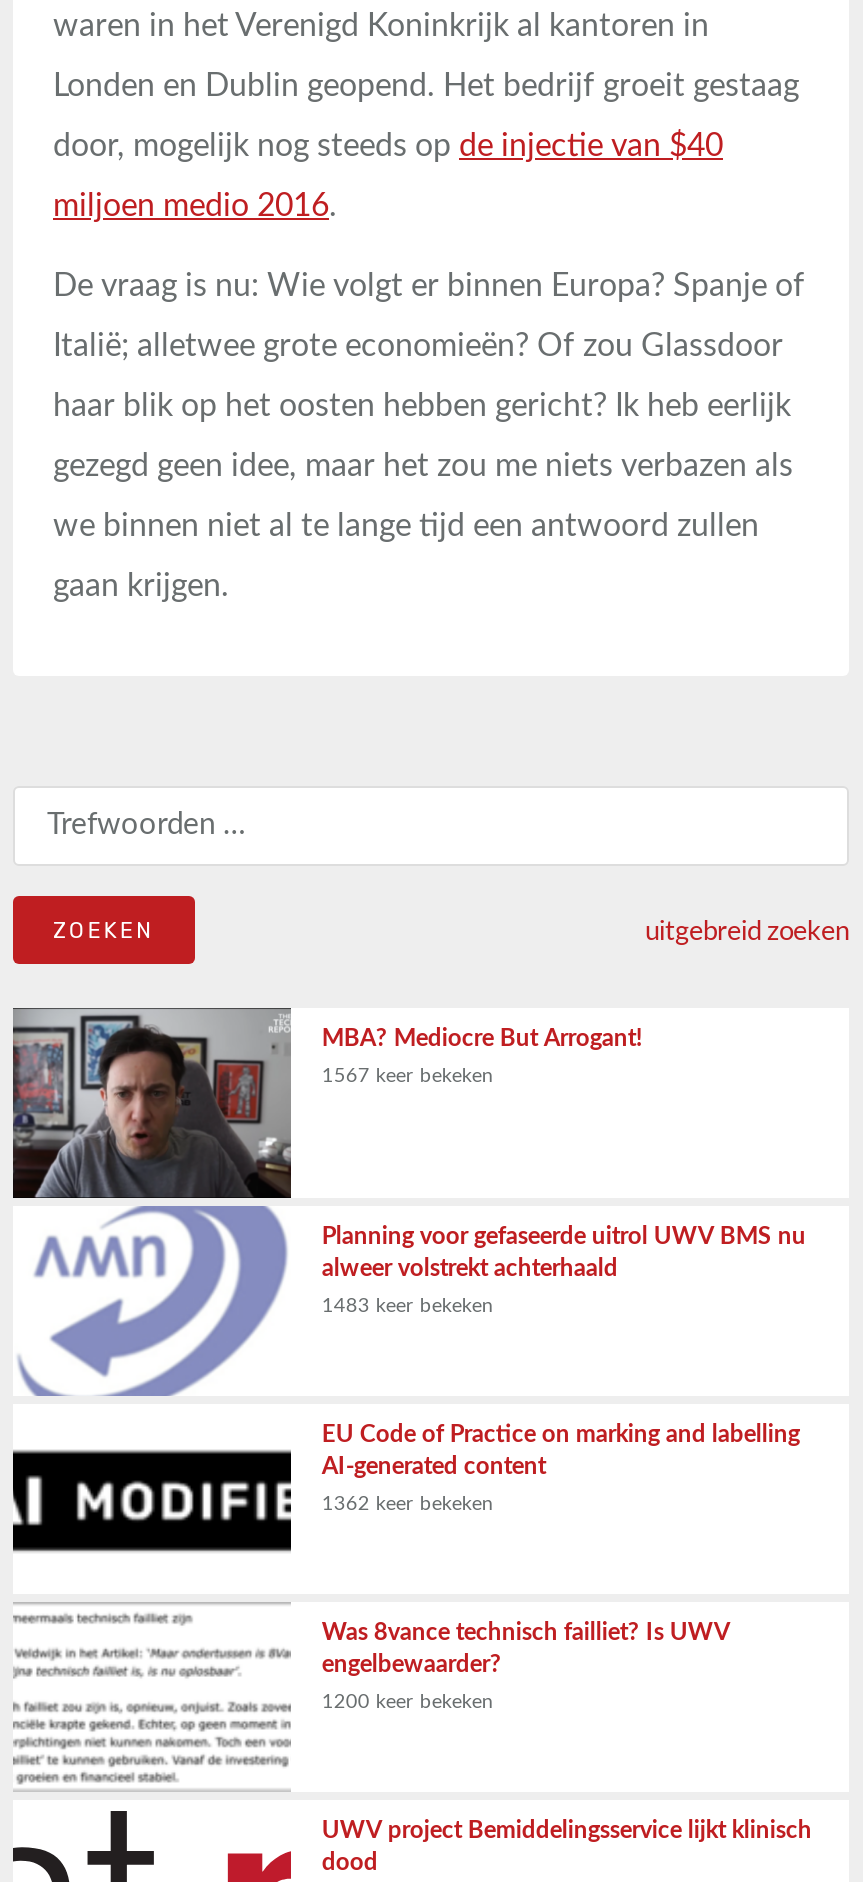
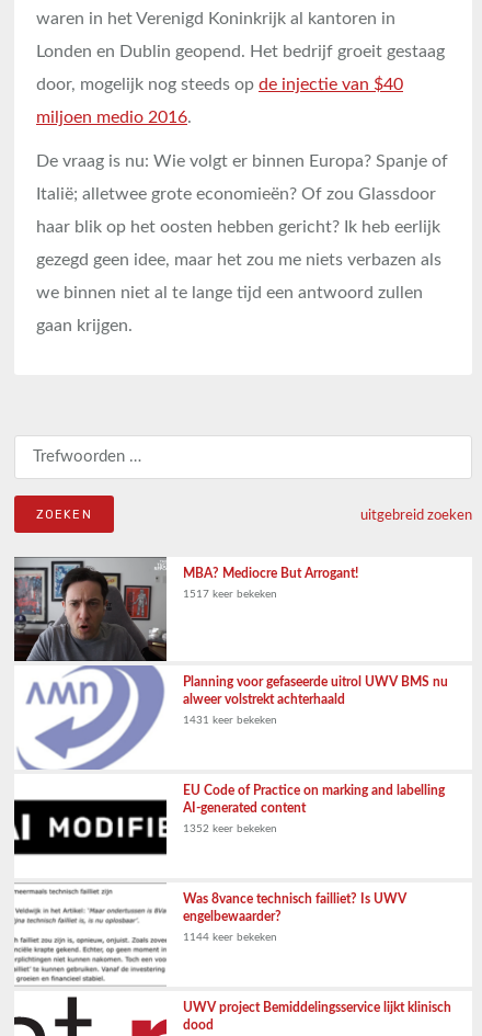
[322,1066,494,1086] 1567 keer bekeken -> [183,589,277,600] 1517 keer bekeken
[322,1296,494,1316] 1483 keer bekeken -> [183,715,277,726] 1431 keer bekeken
[322,1494,494,1514] 1362 keer bekeken -> [183,823,277,834] 1352 keer bekeken
[322,1692,494,1712] 1200 keer bekeken -> [183,932,277,943] 1144 keer bekeken

